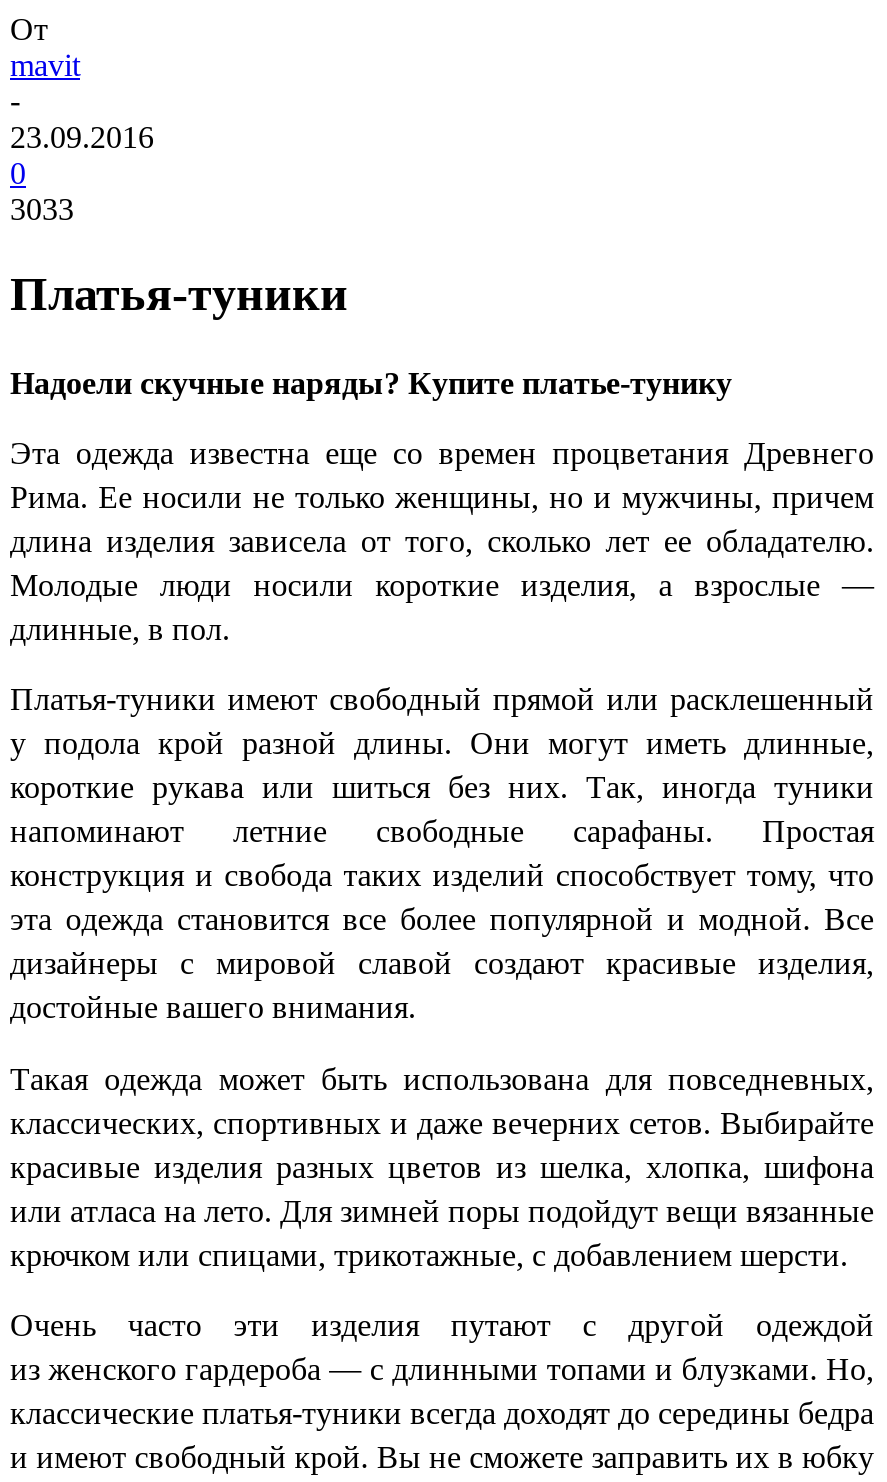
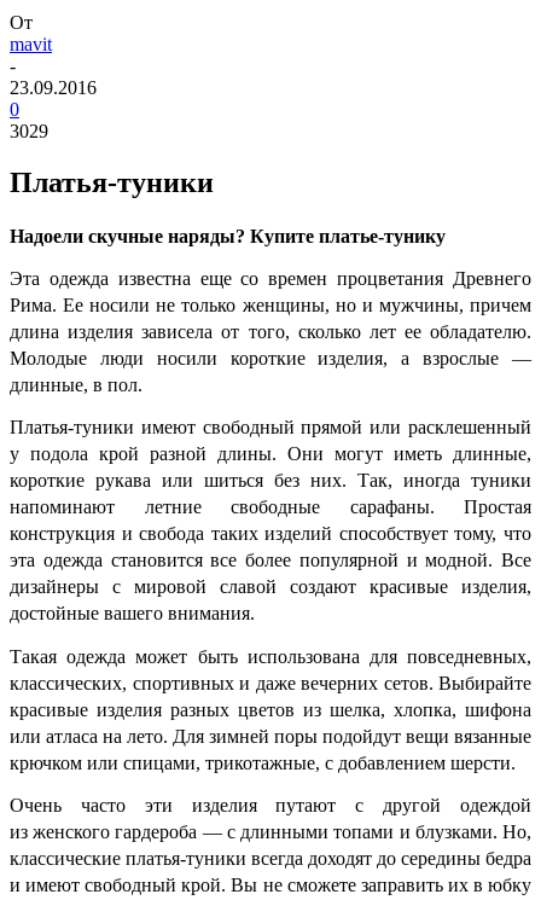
[10,192,74,226] 3033 -> [10,121,48,141] 3029

